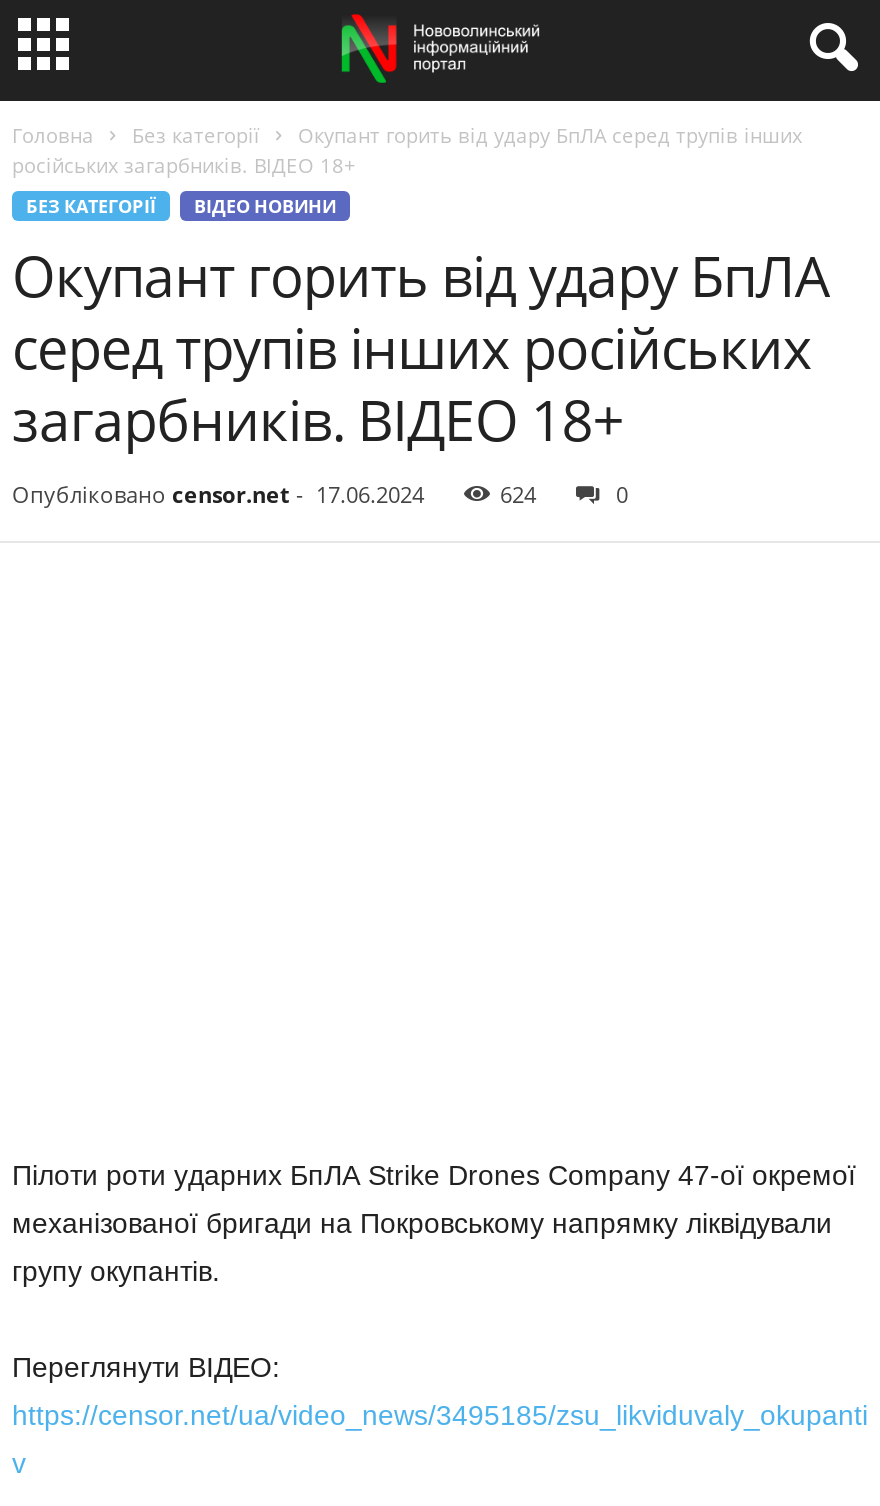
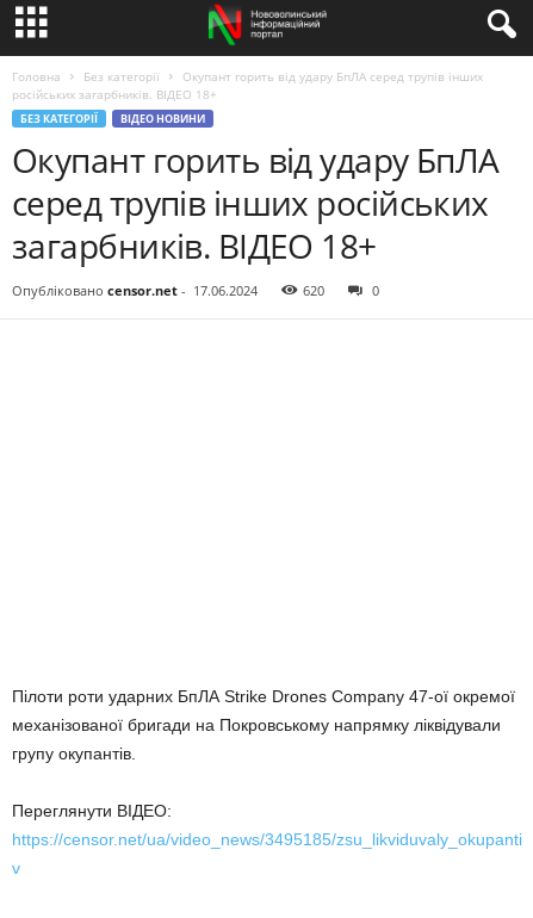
[500,479,536,509] 624 -> [303,281,324,299] 620

